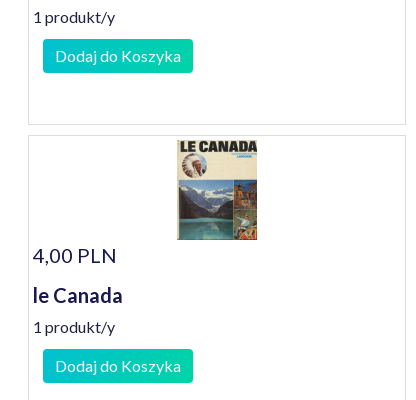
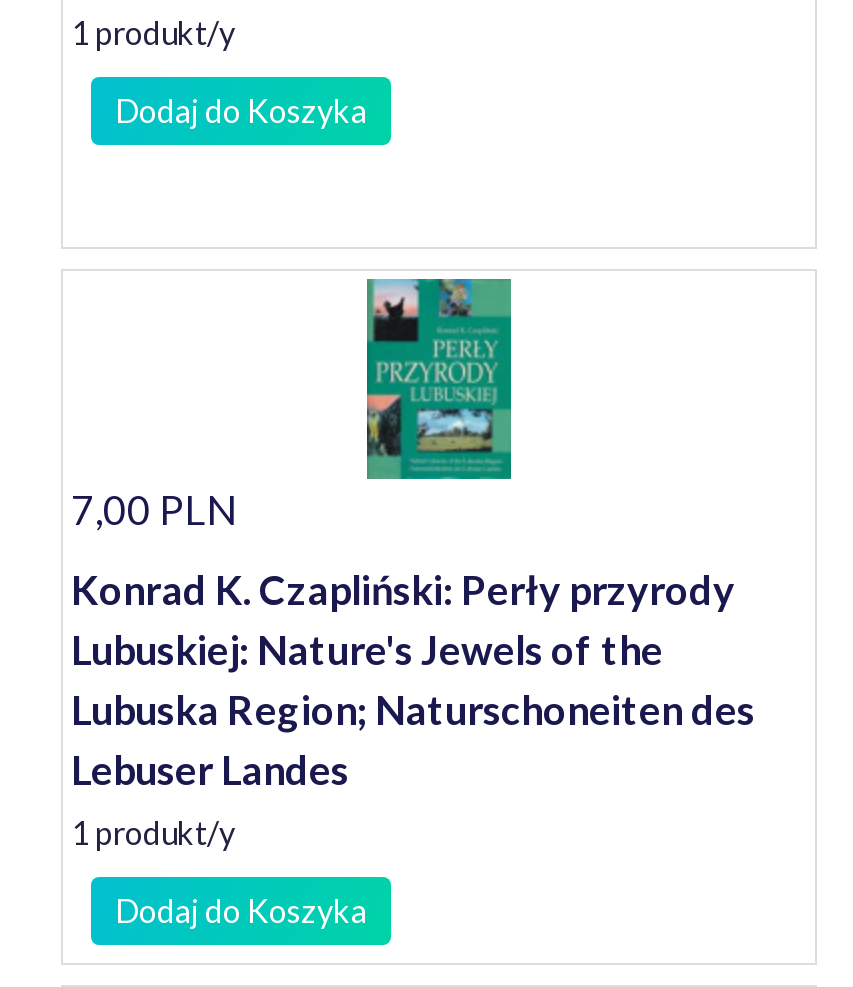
[177,140,258,186] [image] -> [361,277,519,481] [image]
[33,243,117,267] 4,00 PLN -> [71,485,239,533] 7,00 PLN
[33,283,123,307] le Canada -> [71,565,755,793] Konrad K. Czapliński: Perły przyrody | Lubuskiej: Nature's Jewels of the | Lubuska Region; Naturschoneiten des | Lebuser Landes

